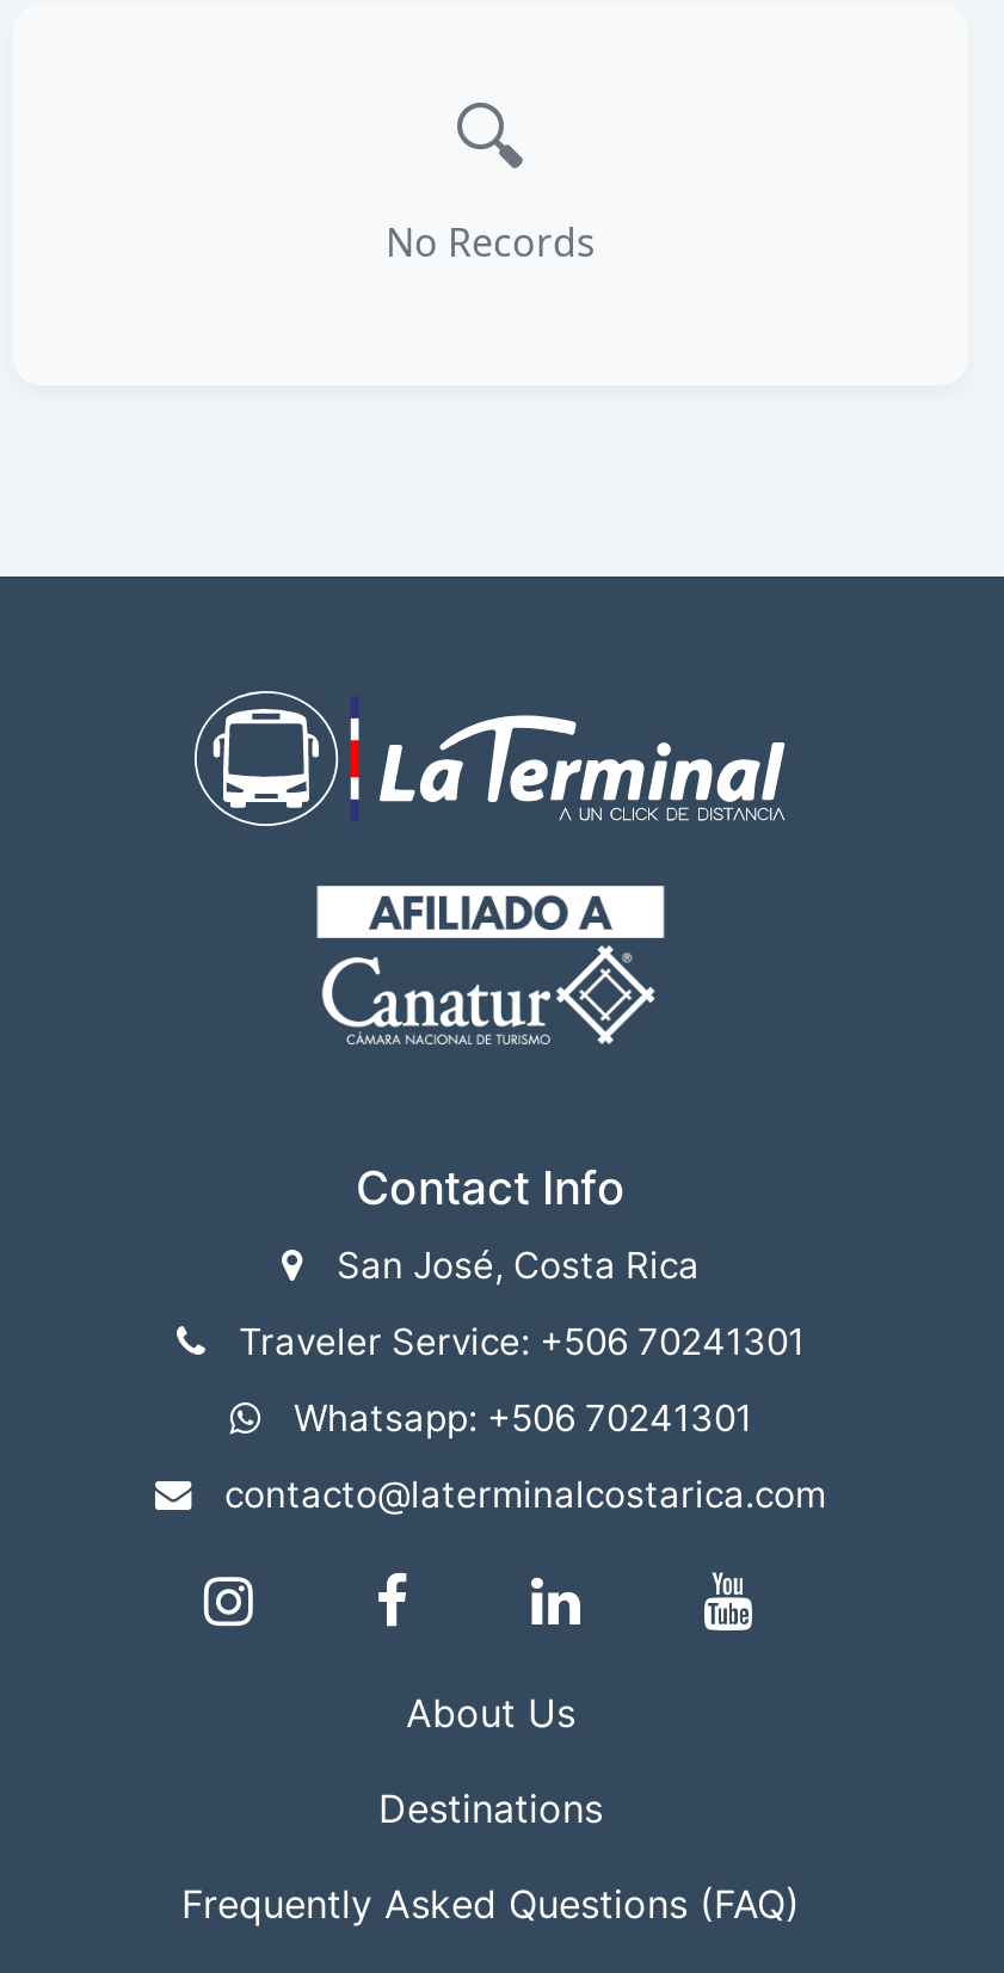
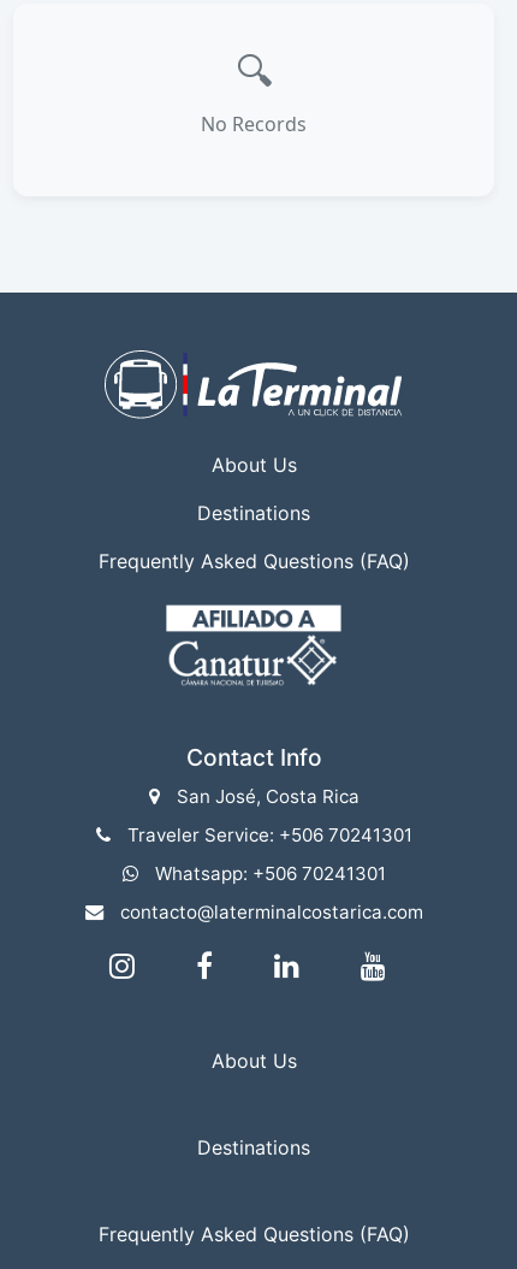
none -> [98,453,409,573] About Us | Destinations | Frequently Asked Questions (FAQ)

